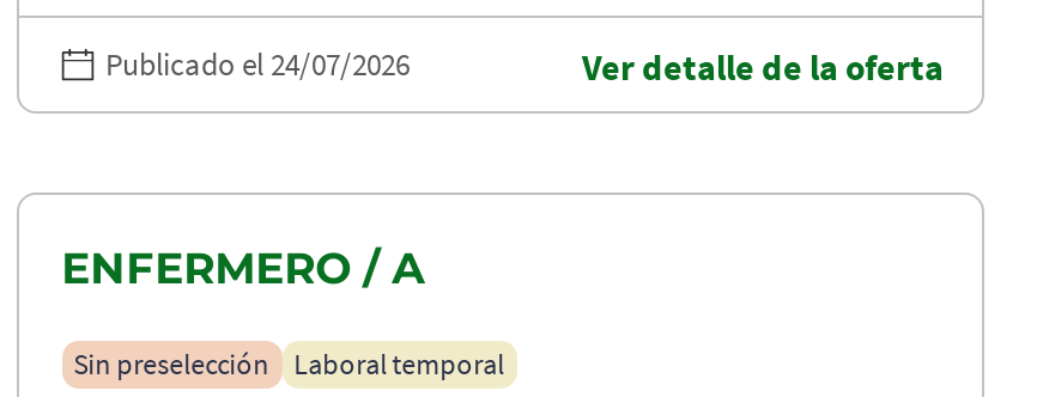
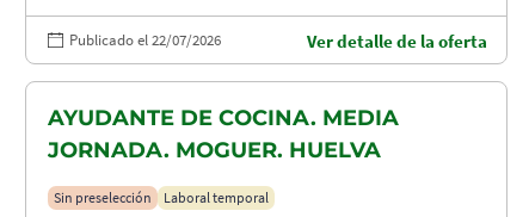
[105,44,410,84] Publicado el 24/07/2026 -> [69,30,221,50] Publicado el 22/07/2026
[61,242,425,295] ENFERMERO / A -> [47,105,398,164] AYUDANTE DE COCINA. MEDIA | JORNADA. MOGUER. HUELVA

